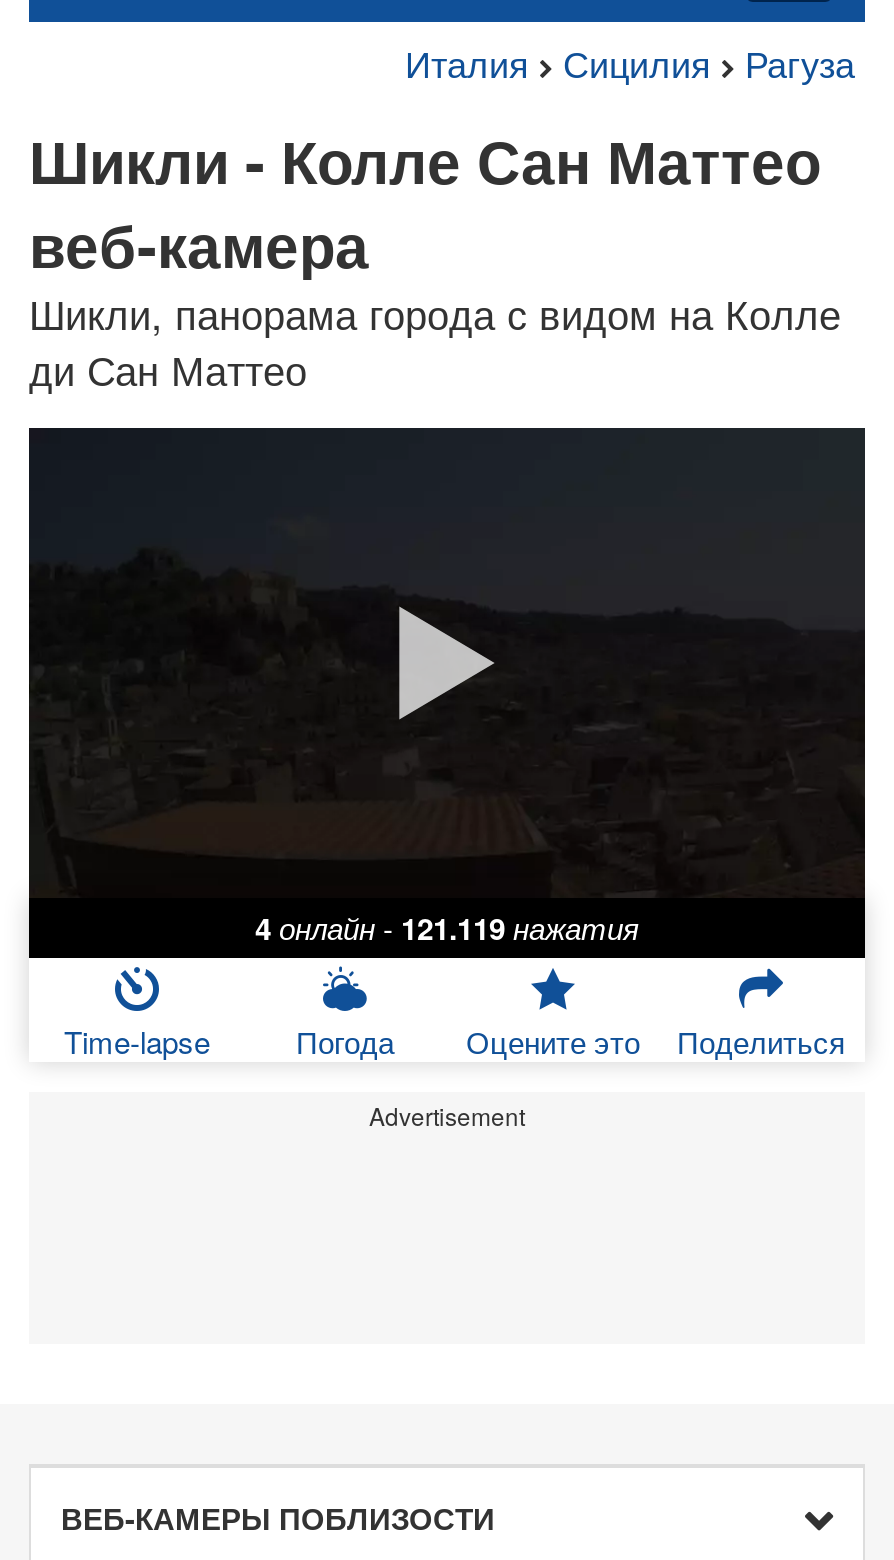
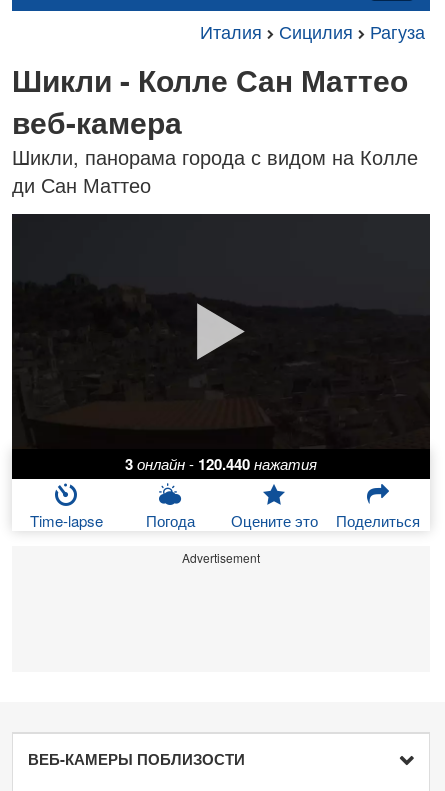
[255,906,639,950] 4 онлайн - 121.119 нажатия -> [125,453,317,475] 3 онлайн - 120.440 нажатия

